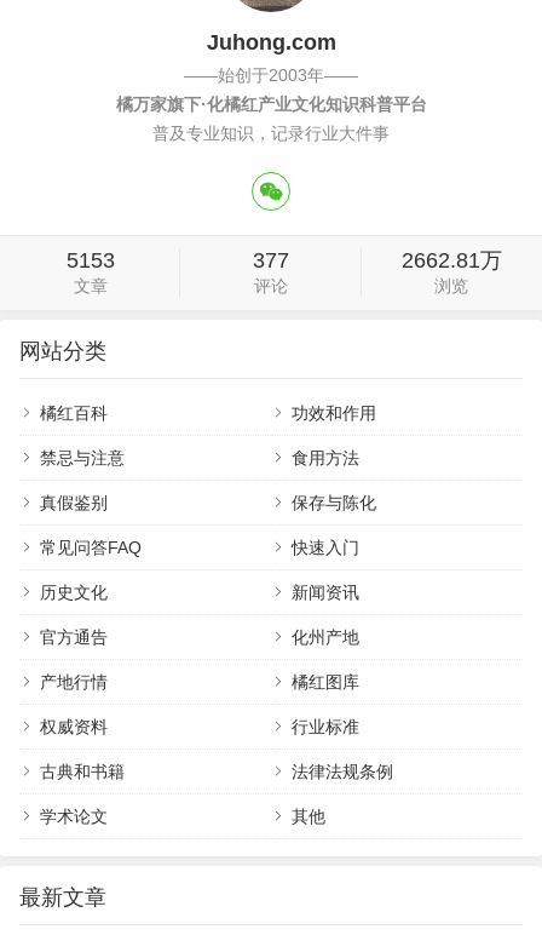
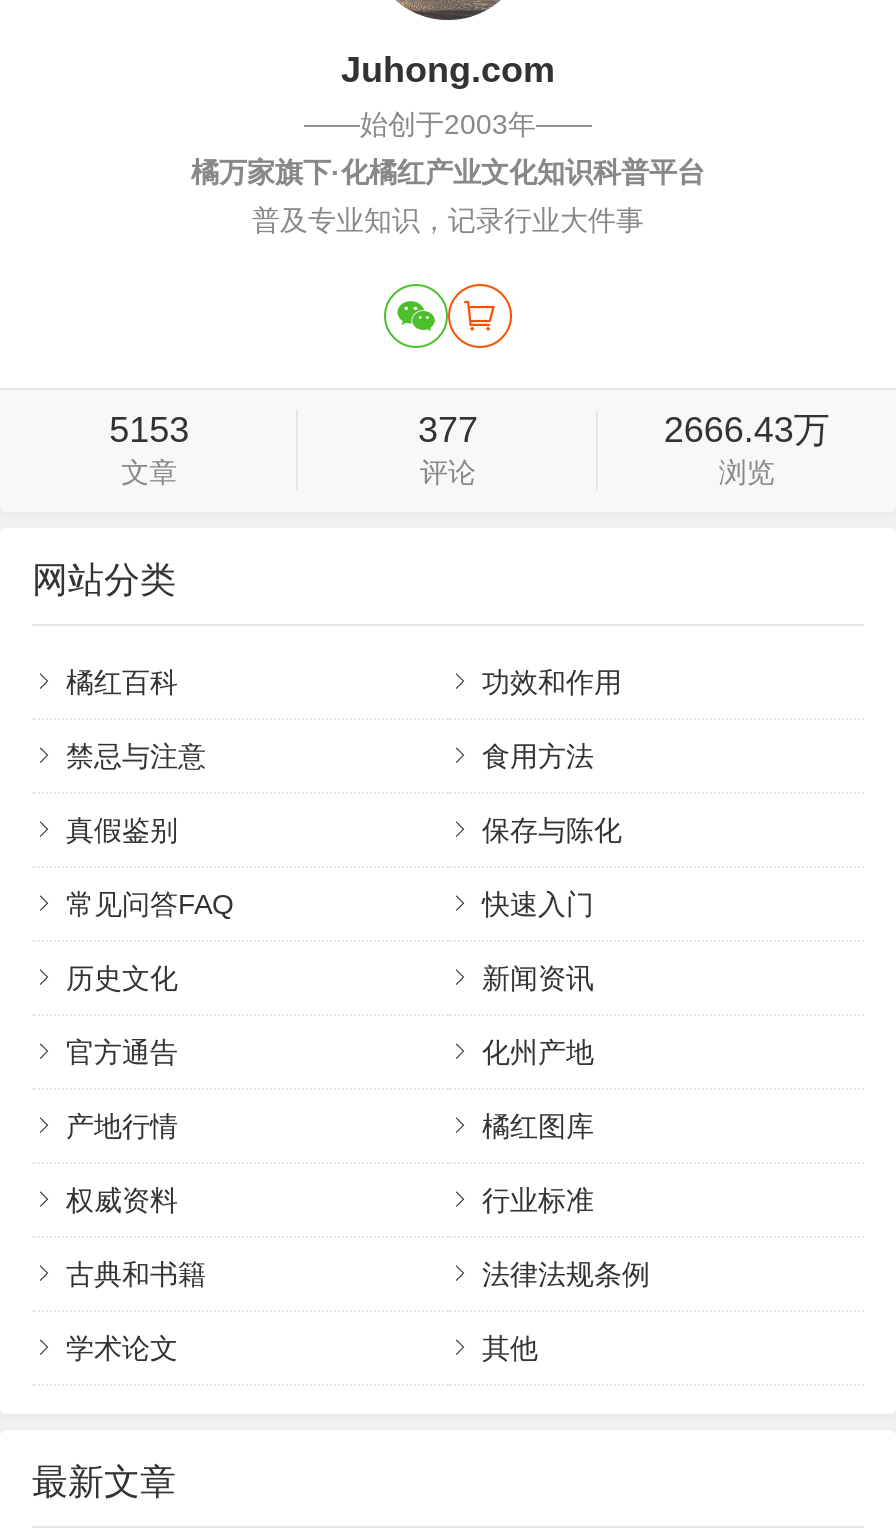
[232,171,310,212] [image] -> [382,280,516,352] [image]
[401,248,502,272] 2662.81万 -> [664,410,830,450] 2666.43万

